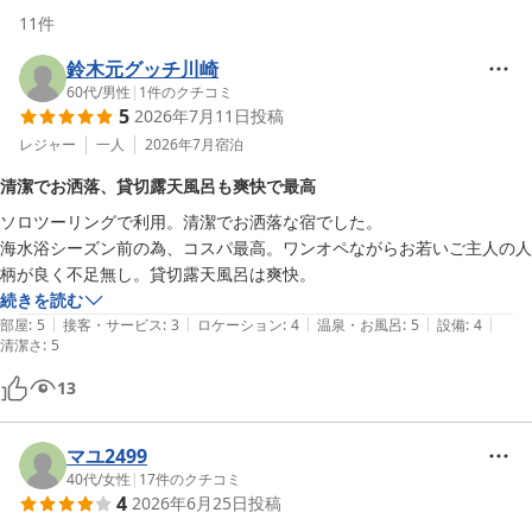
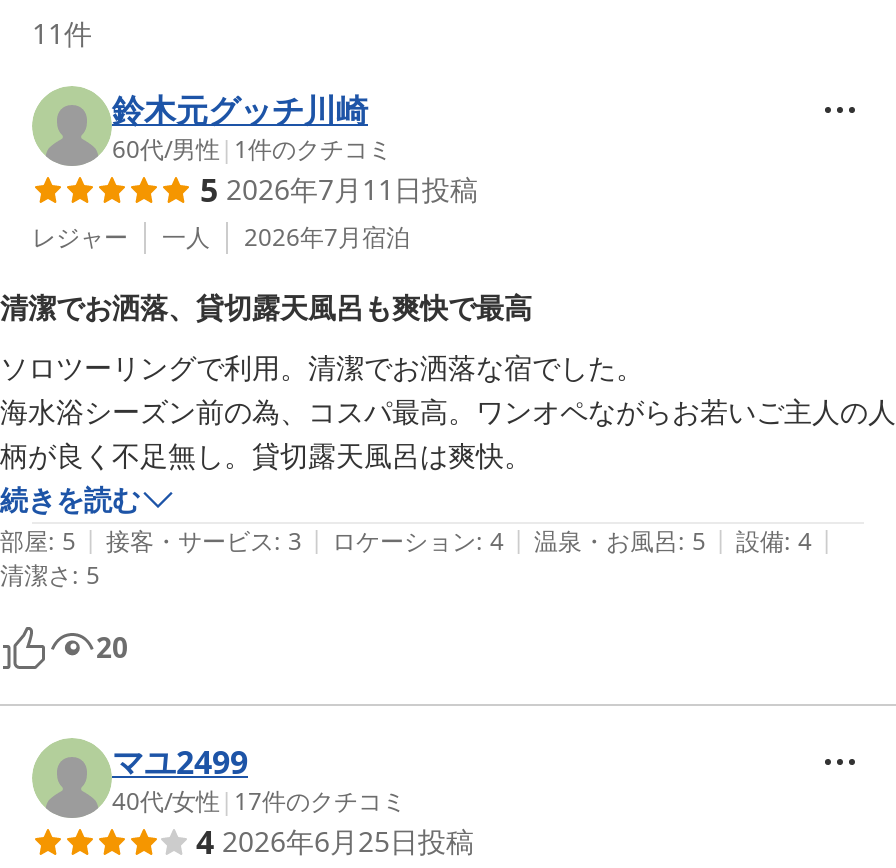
[57,376,76,399] 13 -> [96,628,128,666] 20

